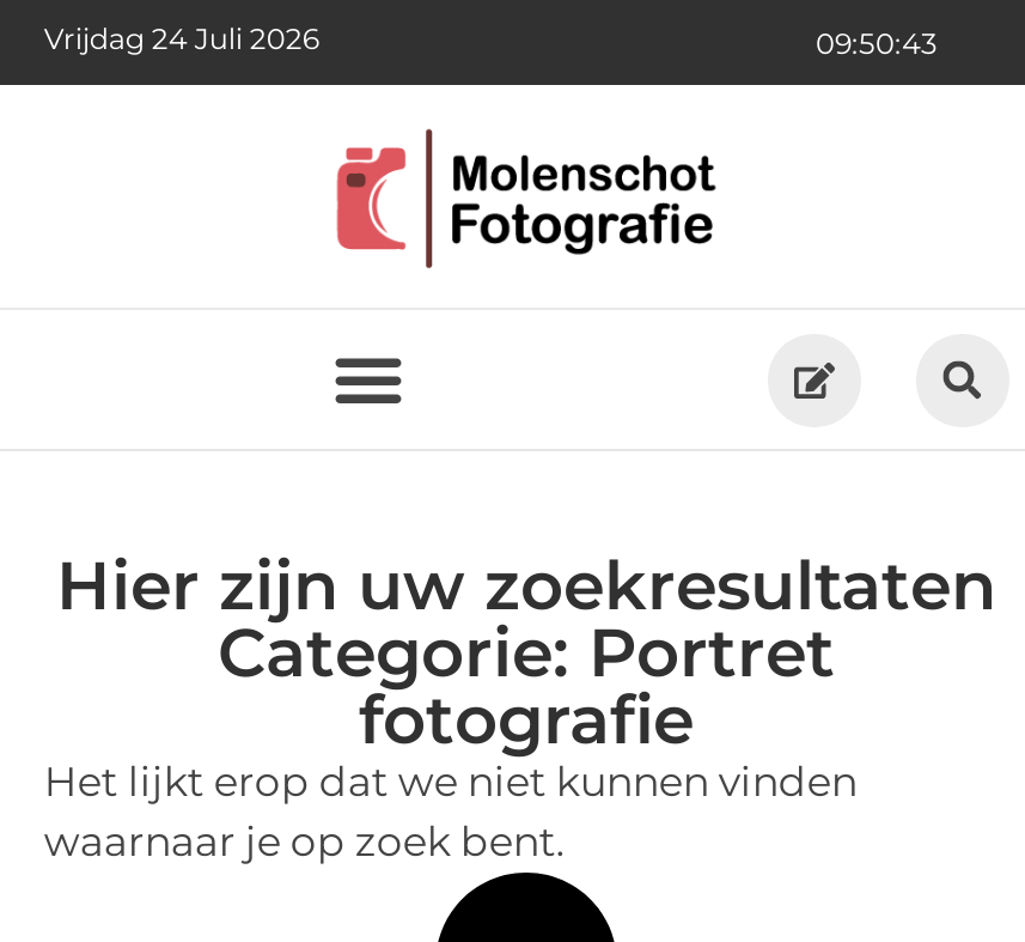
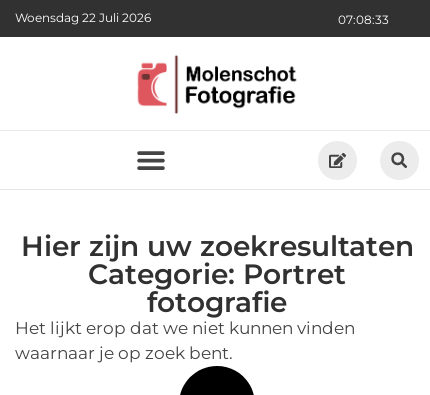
[44,21,319,56] Vrijdag 24 Juli 2026 -> [15,10,151,25] Woensdag 22 Juli 2026
[816,25,938,61] 09:50:43 -> [338,12,389,27] 07:08:33

